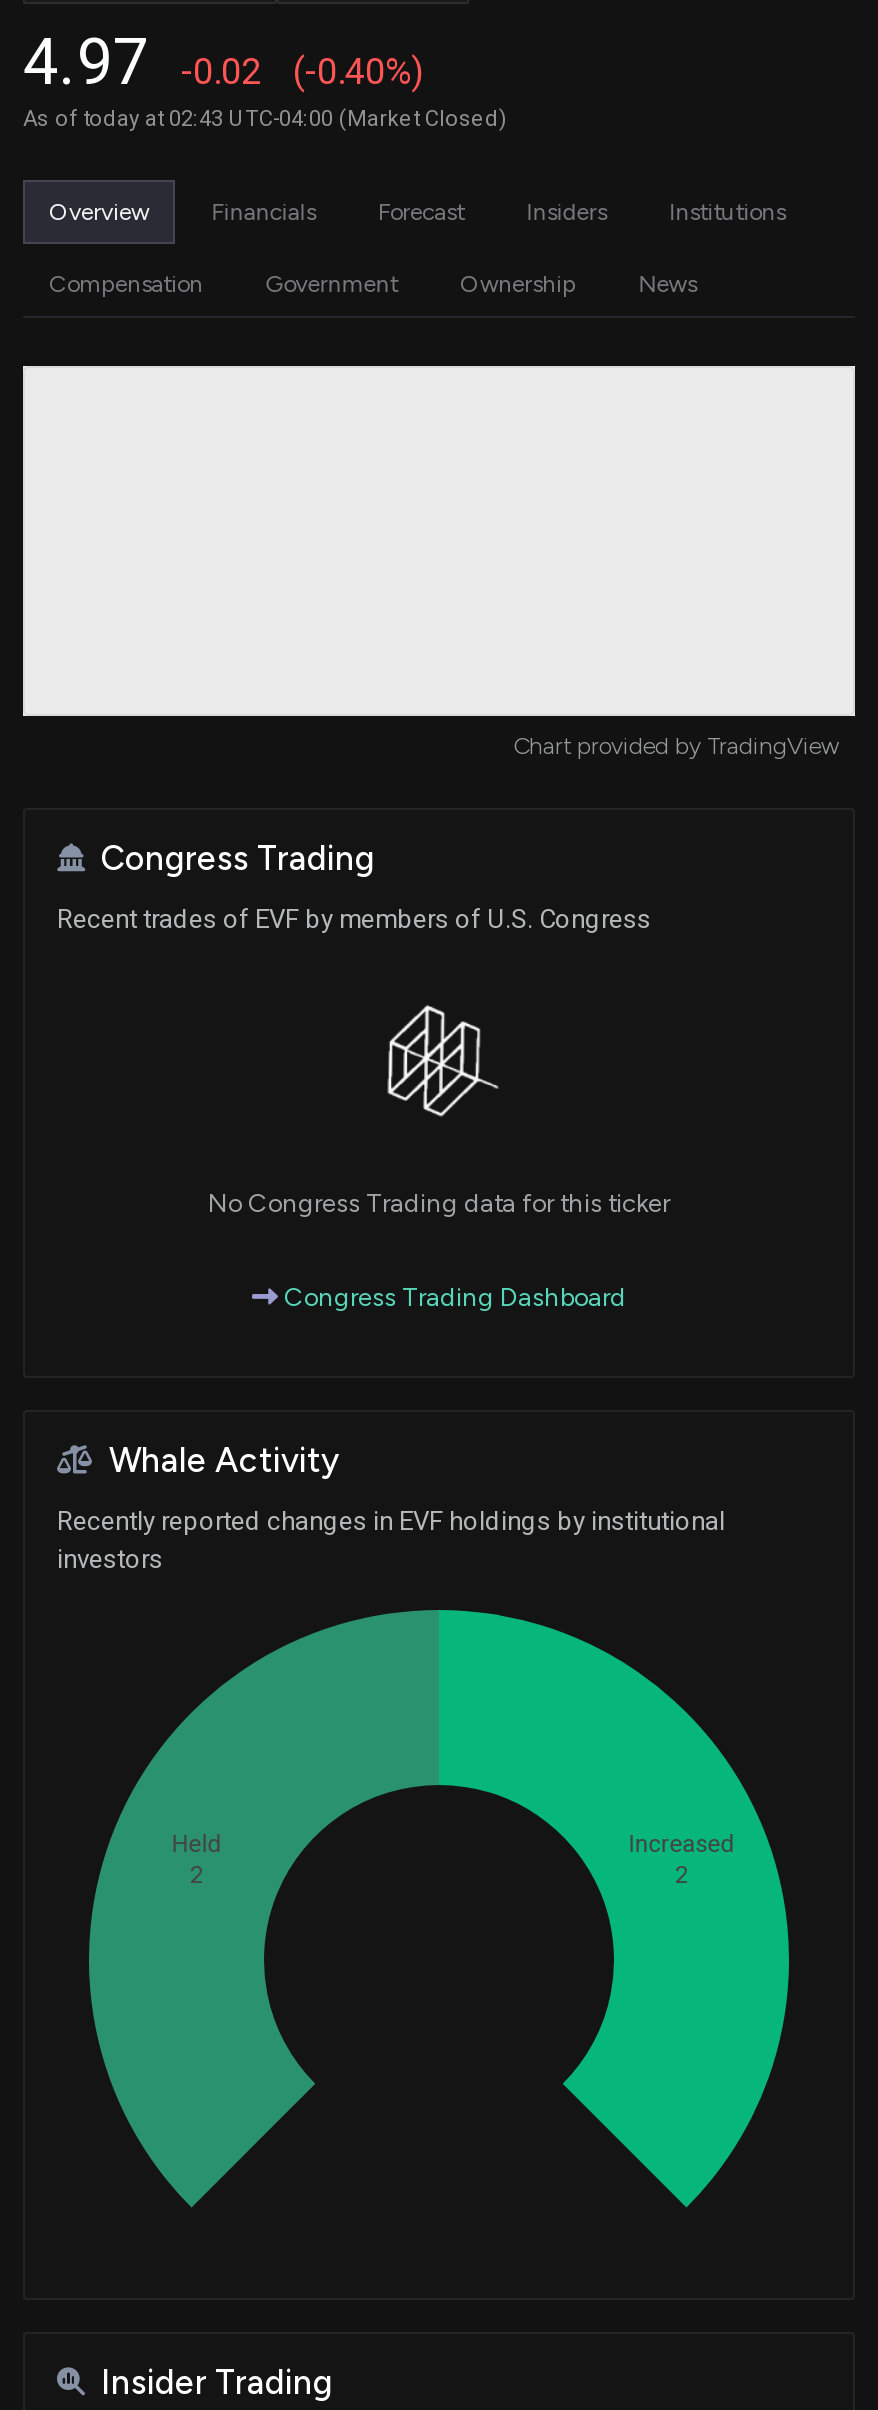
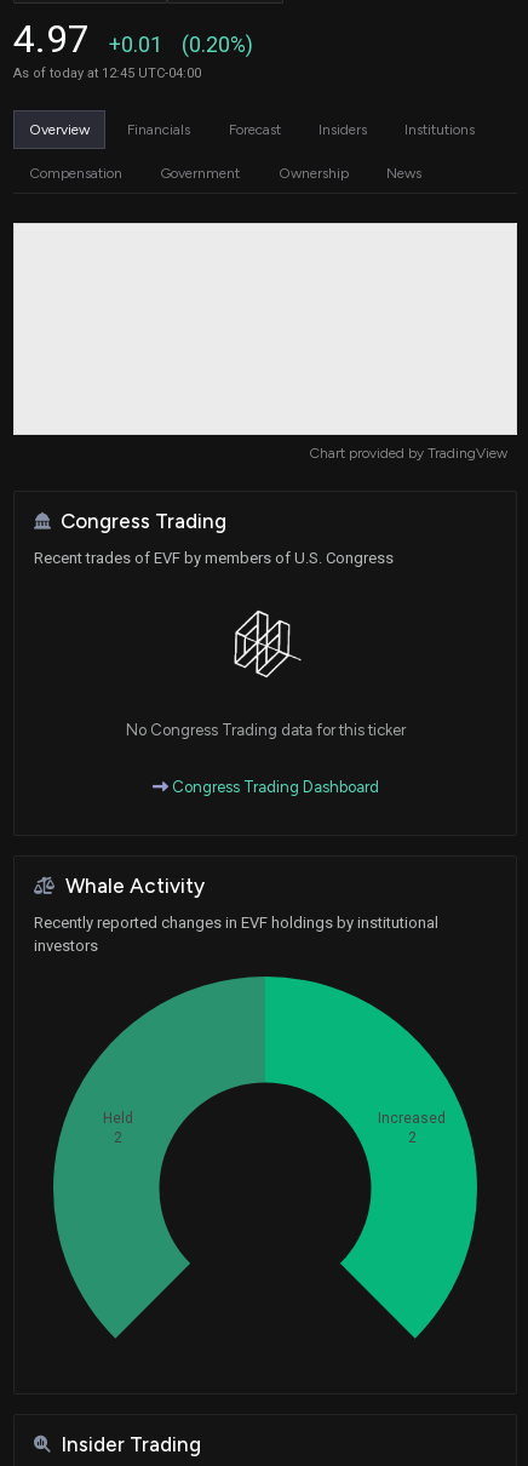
[23,49,507,131] -0.02 | (-0.40%) | As of today at 02:43 UTC-04:00 (Market Closed) -> [13,31,253,81] +0.01 | (0.20%) | As of today at 12:45 UTC-04:00

